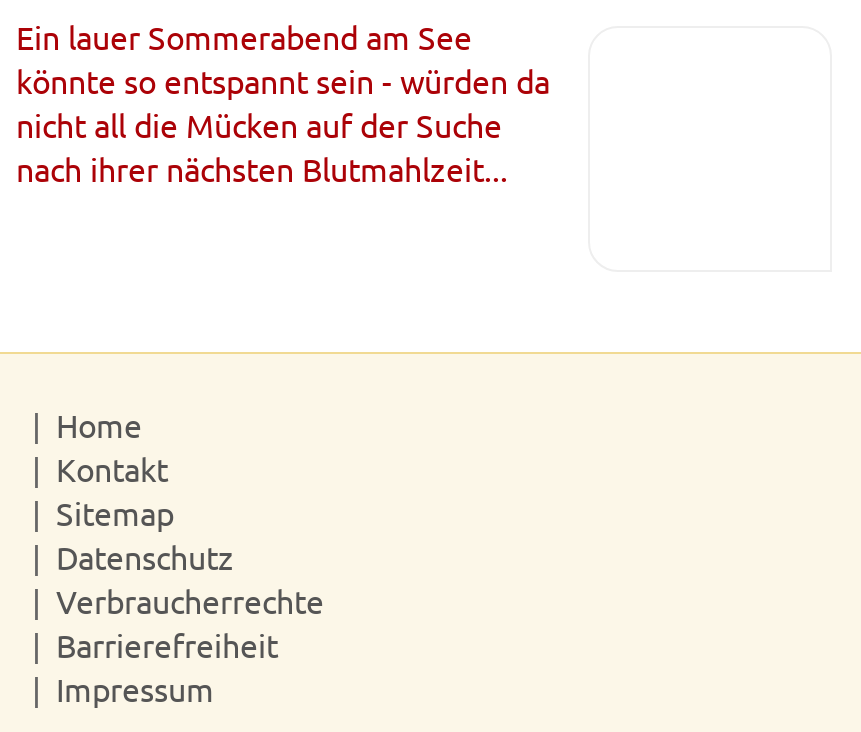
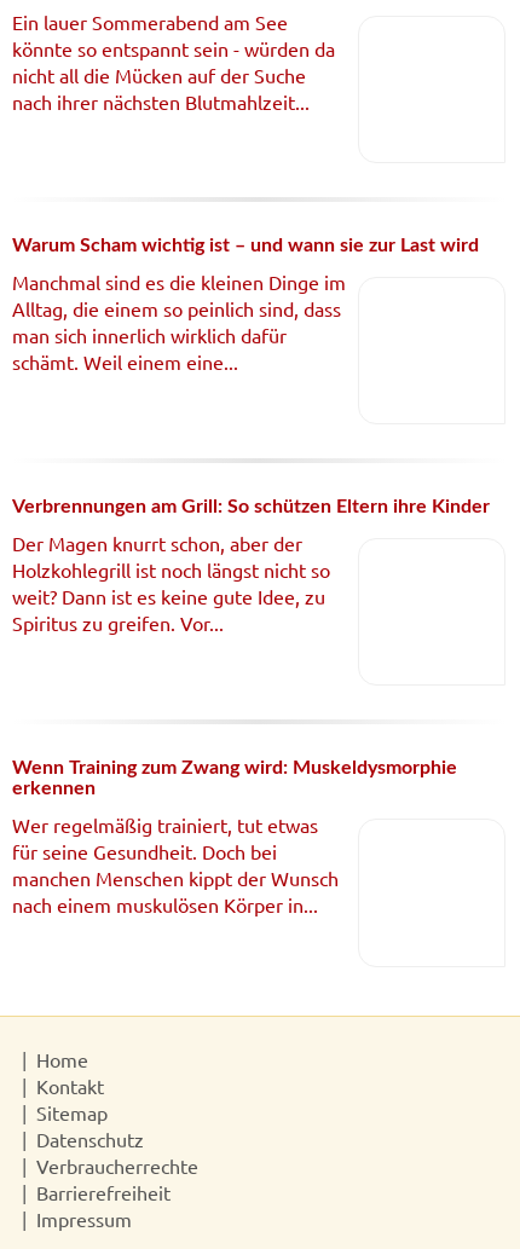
none -> [12,236,479,374] Warum Scham wichtig ist – und wann sie zur Last wird | Manchmal sind es die kleinen Dinge im | Alltag, die einem so peinlich sind, dass | man sich innerlich wirklich dafür | schämt. Weil einem eine...
none -> [12,497,490,635] Verbrennungen am Grill: So schützen Eltern ihre Kinder | Der Magen knurrt schon, aber der | Holzkohlegrill ist noch längst nicht so | weit? Dann ist es keine gute Idee, zu | Spiritus zu greifen. Vor...
none -> [12,758,457,916] Wenn Training zum Zwang wird: Muskeldysmorphie | erkennen | Wer regelmäßig trainiert, tut etwas | für seine Gesundheit. Doch bei | manchen Menschen kippt der Wunsch | nach einem muskulösen Körper in...

